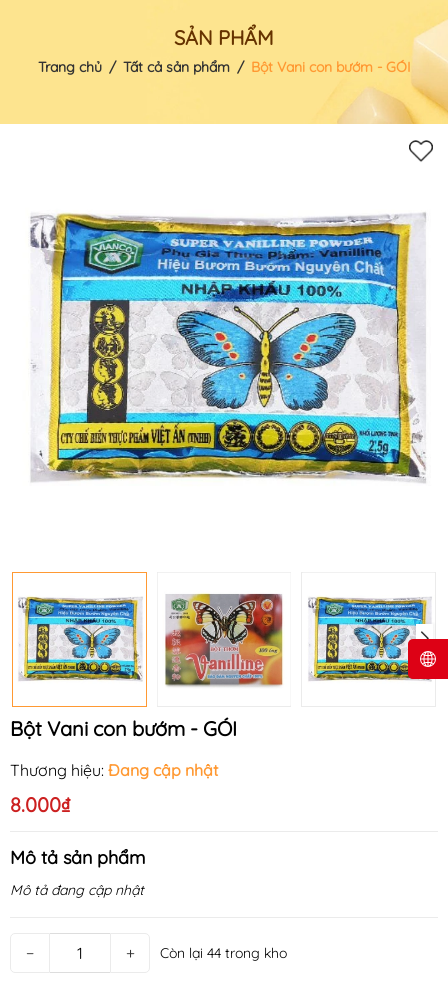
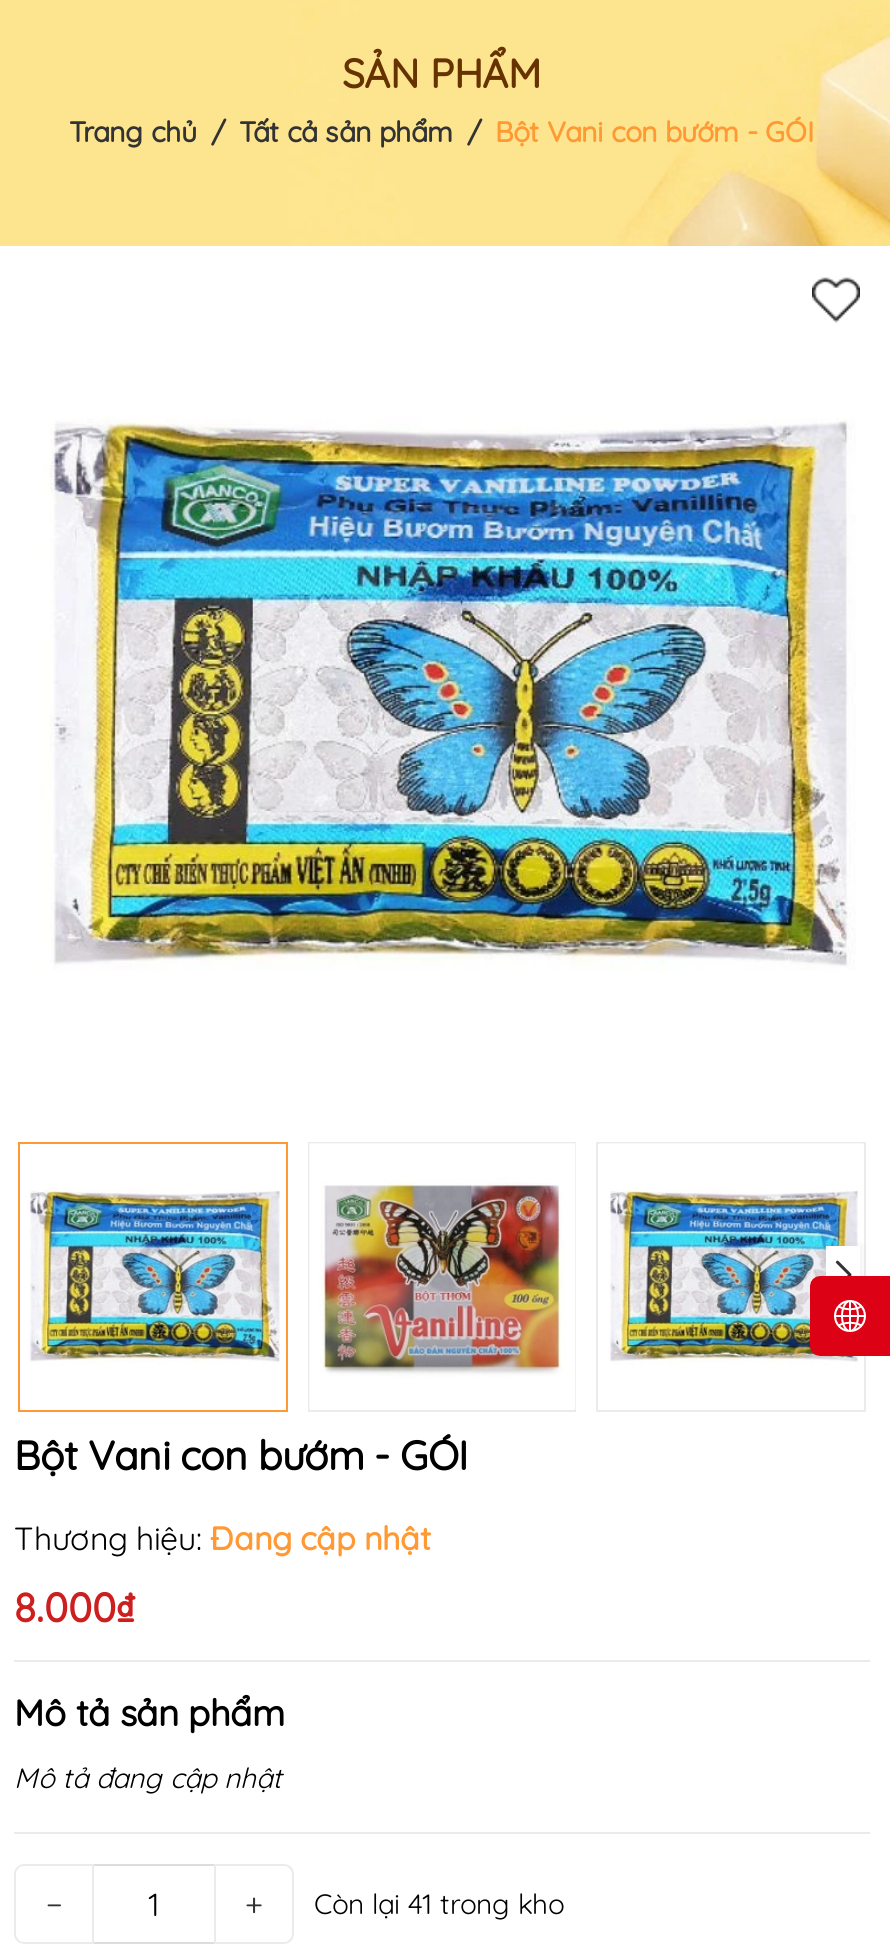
[160,944,287,962] Còn lại 44 trong kho -> [314,1885,564,1921] Còn lại 41 trong kho

